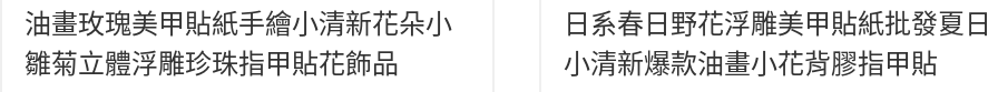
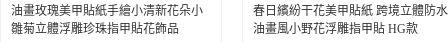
[564,9,991,80] 日系春日野花浮雕美甲貼紙批發夏日 | 小清新爆款油畫小花背膠指甲貼 -> [253,4,448,36] 春日繽紛干花美甲貼紙 跨境立體防水 | 油畫風小野花浮雕指甲貼 HG款

